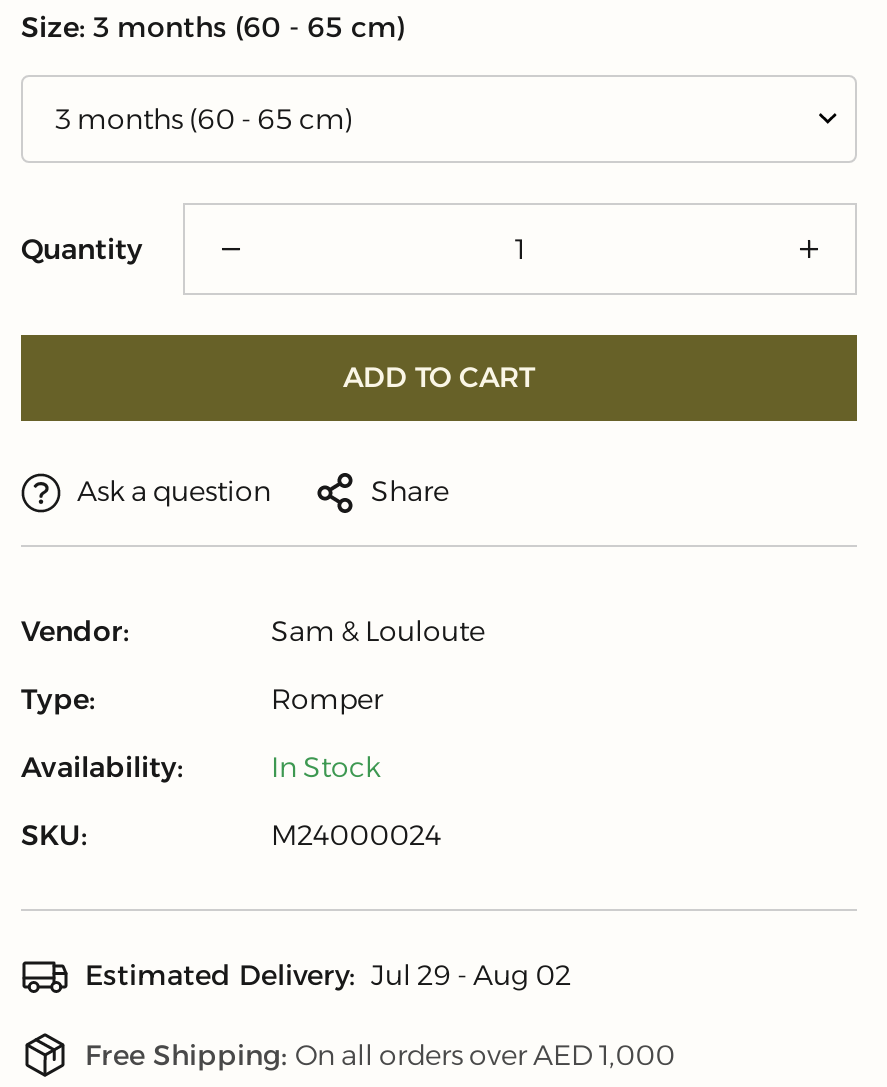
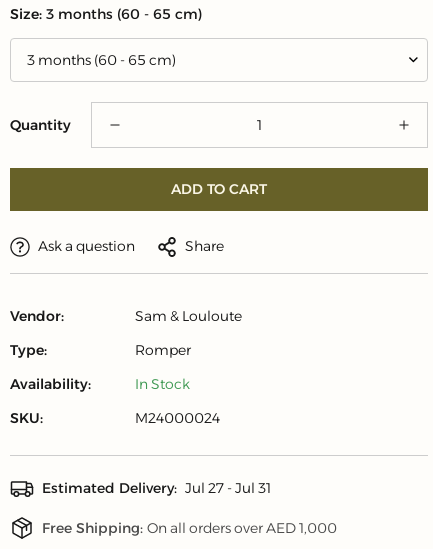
[85,957,571,993] Estimated Delivery: Jul 29 - Aug 02 -> [42,479,271,497] Estimated Delivery: Jul 27 - Jul 31

